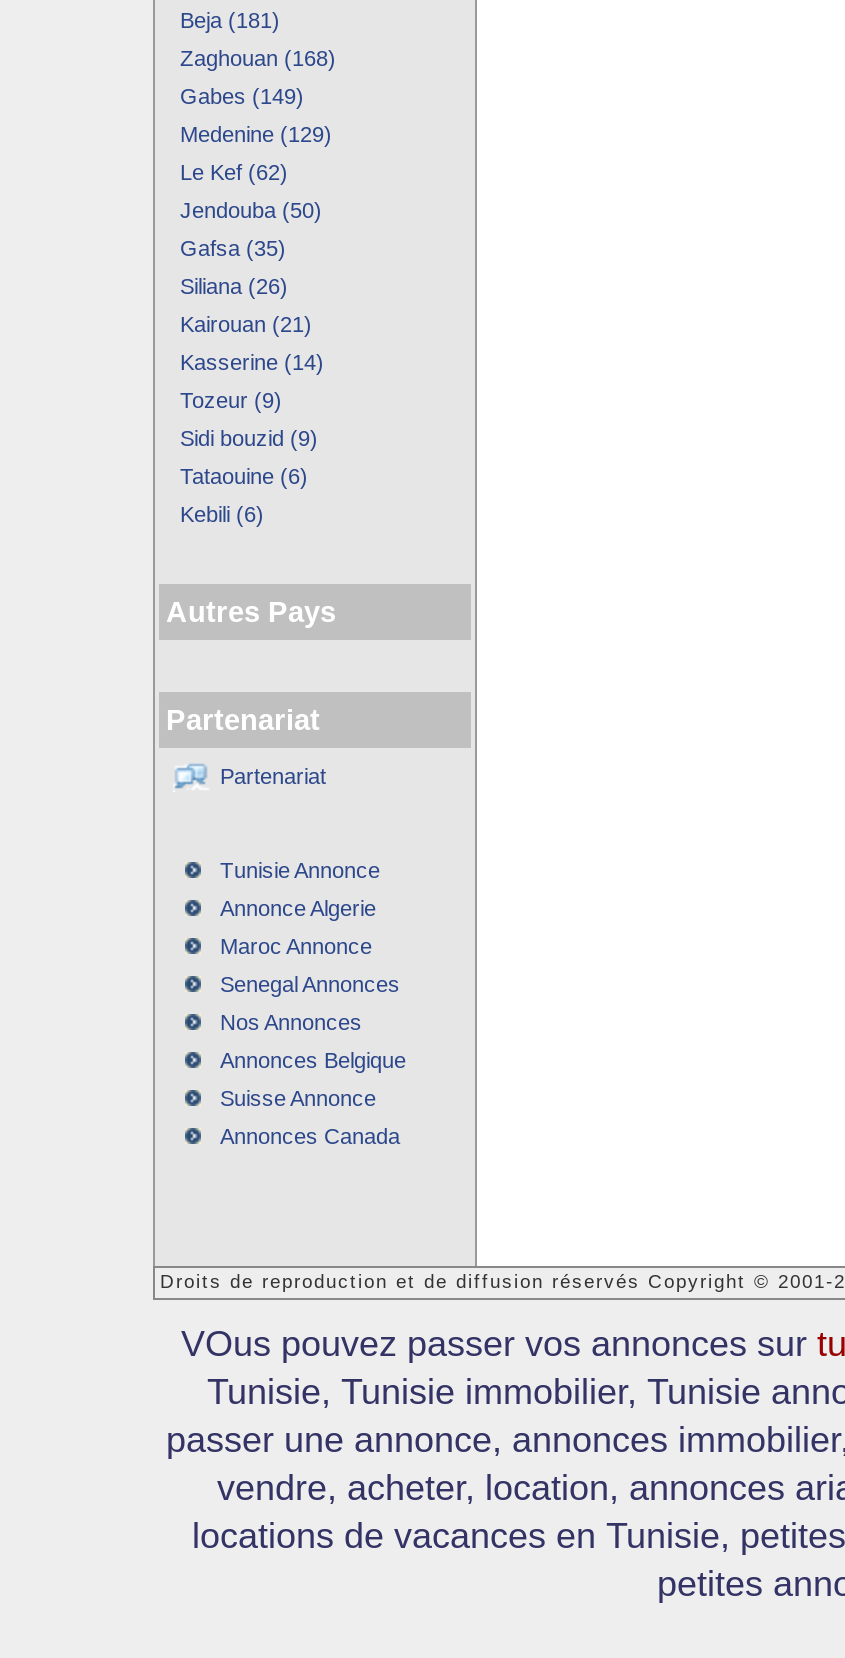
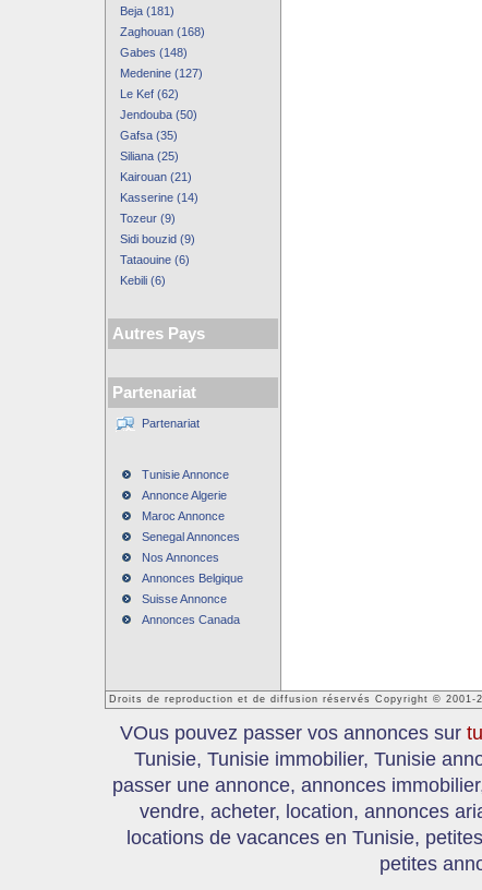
[180,84,304,108] Gabes (149) -> [119,46,187,59] Gabes (148)
[180,122,332,146] Medenine (129) -> [119,67,202,80] Medenine (127)
[180,274,288,298] Siliana (26) -> [119,149,178,163] Siliana (25)

